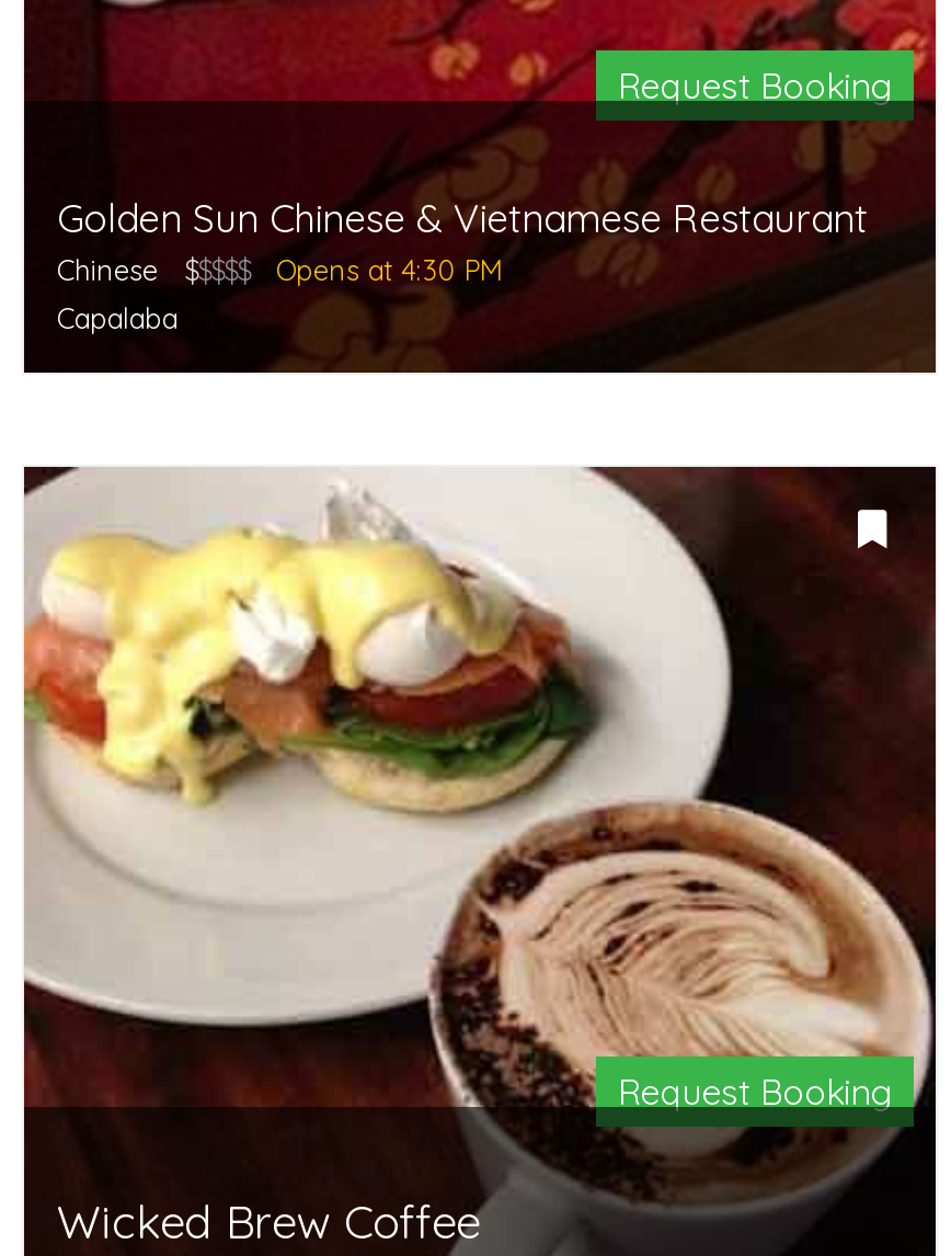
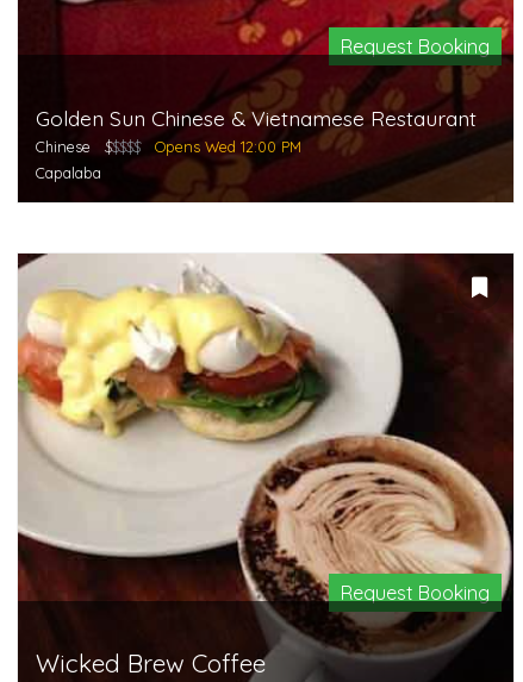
[276,253,502,288] Opens at 4:30 PM -> [155,137,301,156] Opens Wed 12:00 PM

